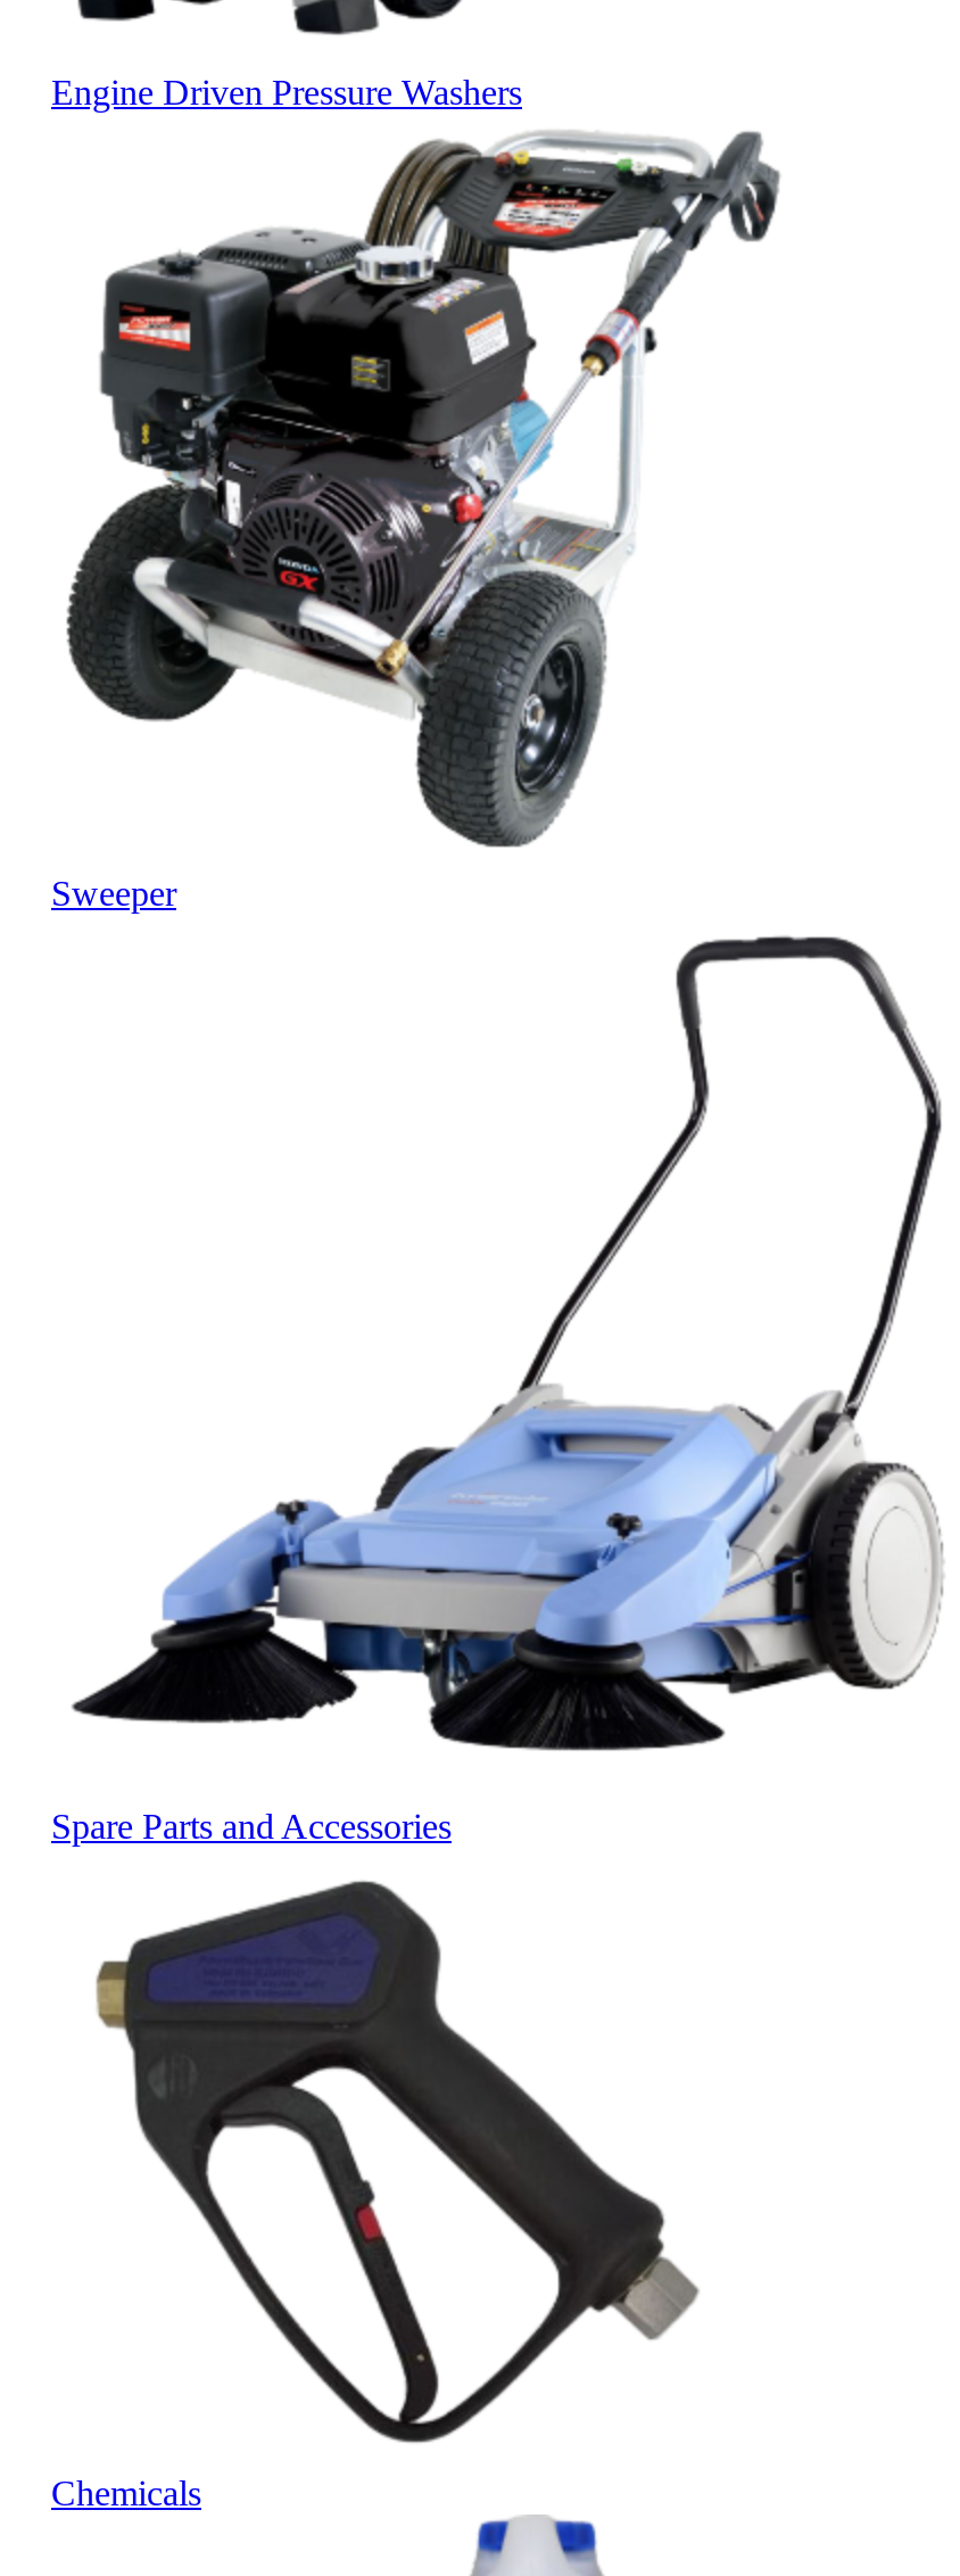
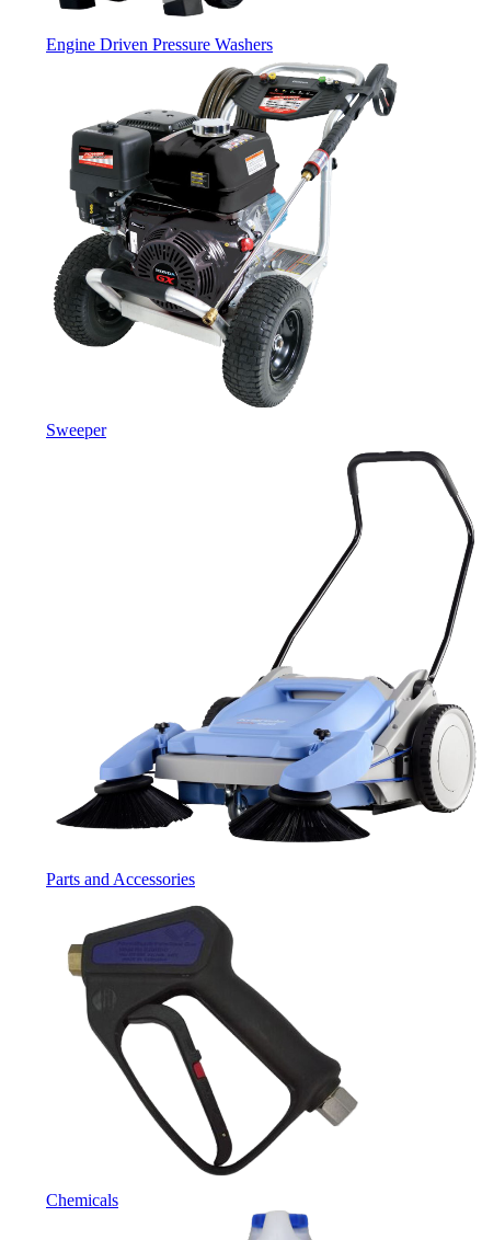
[51,1808,452,1846] Spare Parts and Accessories -> [46,870,195,889] Parts and Accessories

